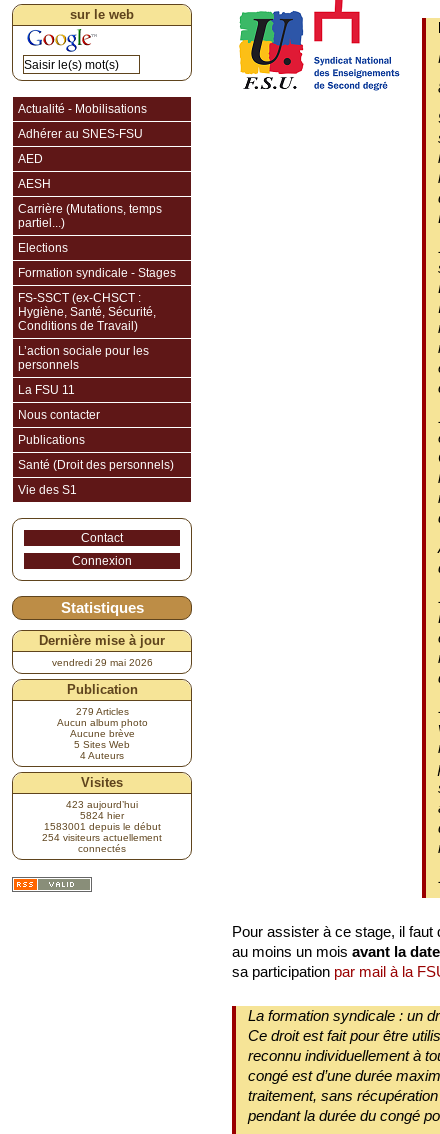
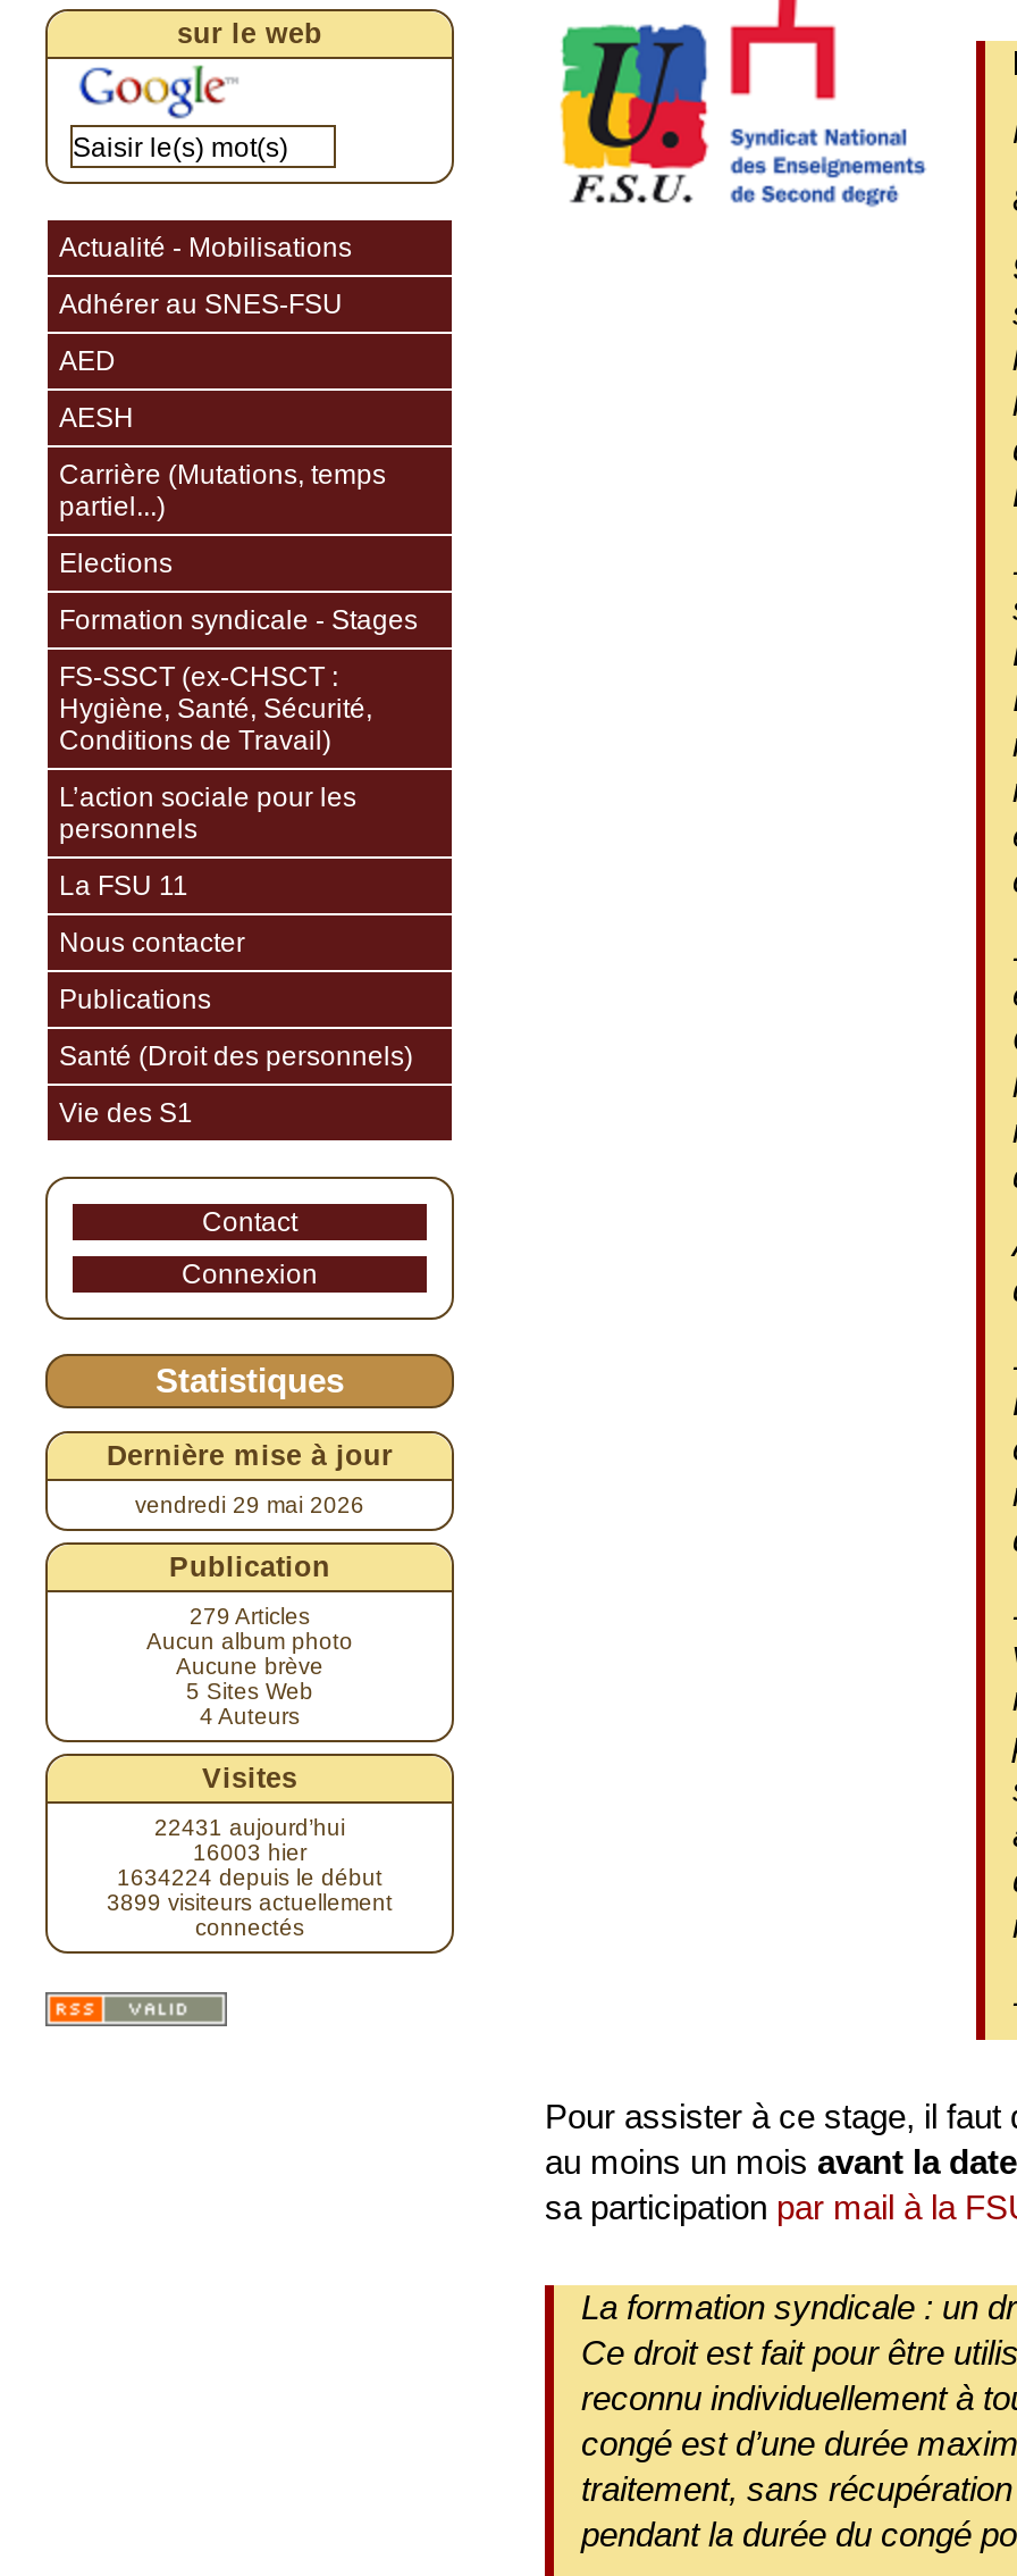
[66,799,138,810] 423 aujourd’hui -> [154,1815,345,1840] 22431 aujourd’hui
[80,810,124,821] 5824 hier -> [193,1840,306,1865] 16003 hier
[43,821,160,832] 1583001 depuis le début -> [117,1865,383,1890] 1634224 depuis le début
[42,832,162,843] 254 visiteurs actuellement -> [107,1890,393,1915] 3899 visiteurs actuellement

